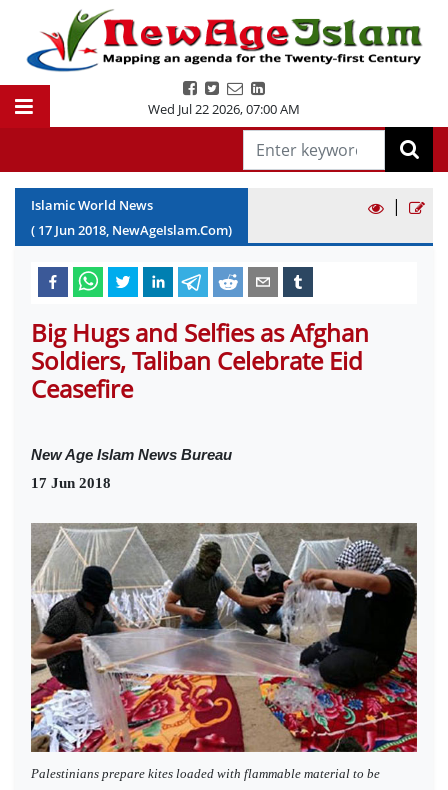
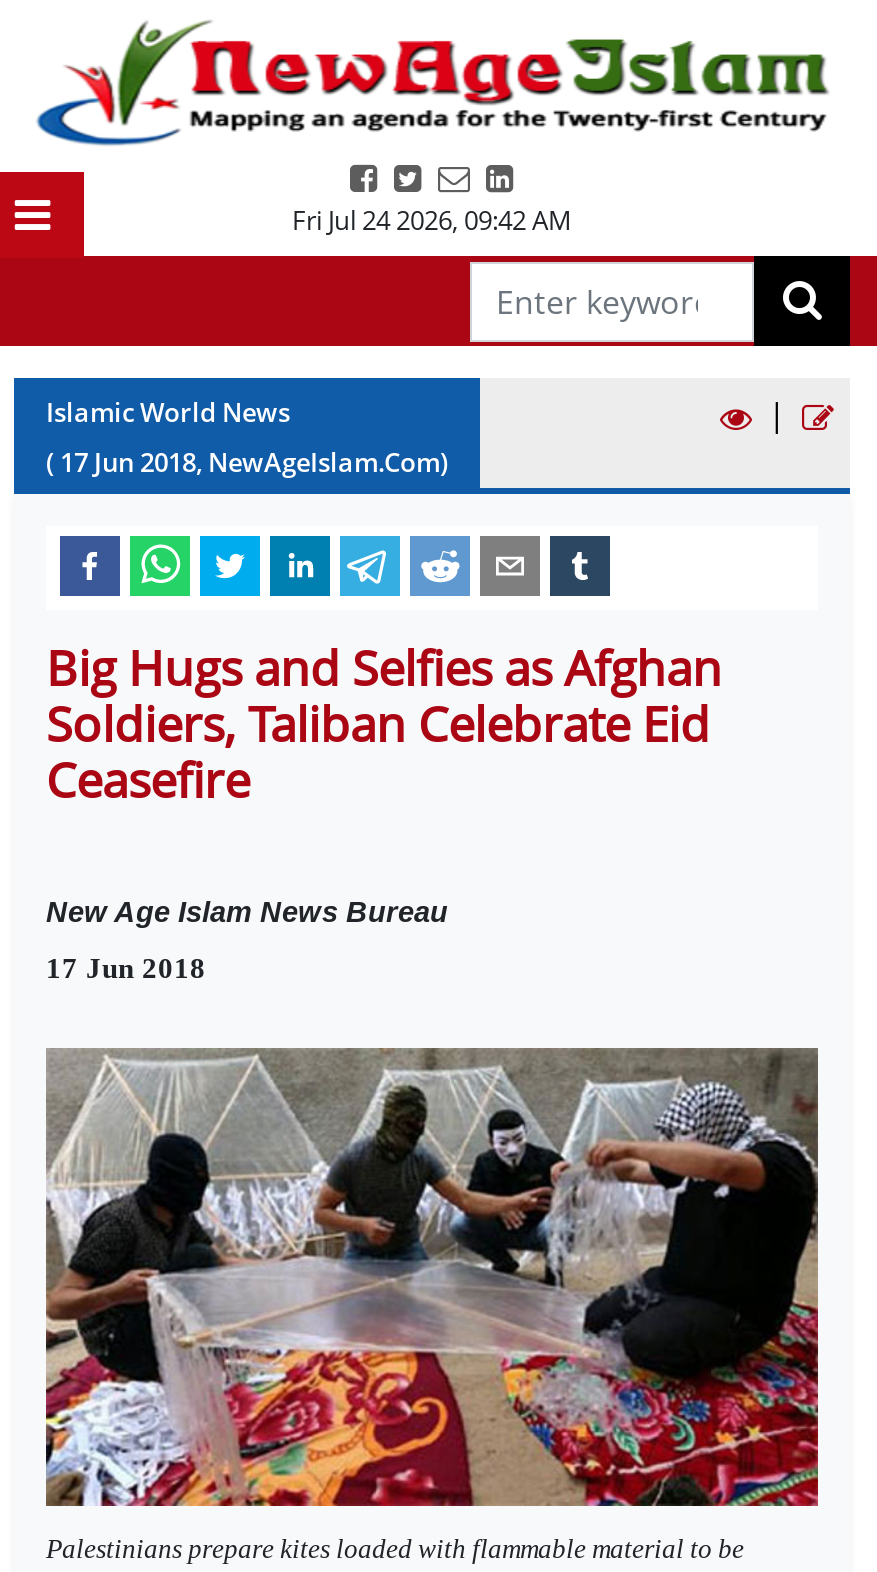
[148,100,300,118] Wed Jul 22 2026, 07:00 AM -> [292,202,572,238] Fri Jul 24 2026, 09:42 AM

